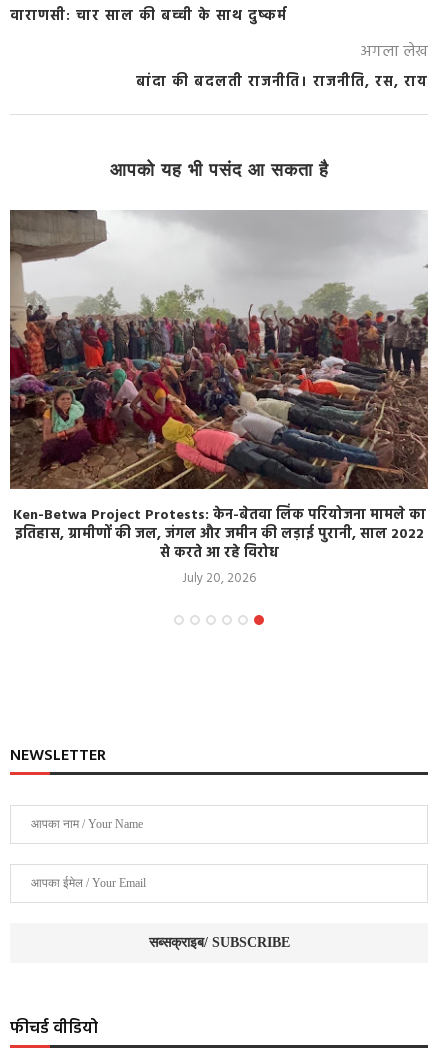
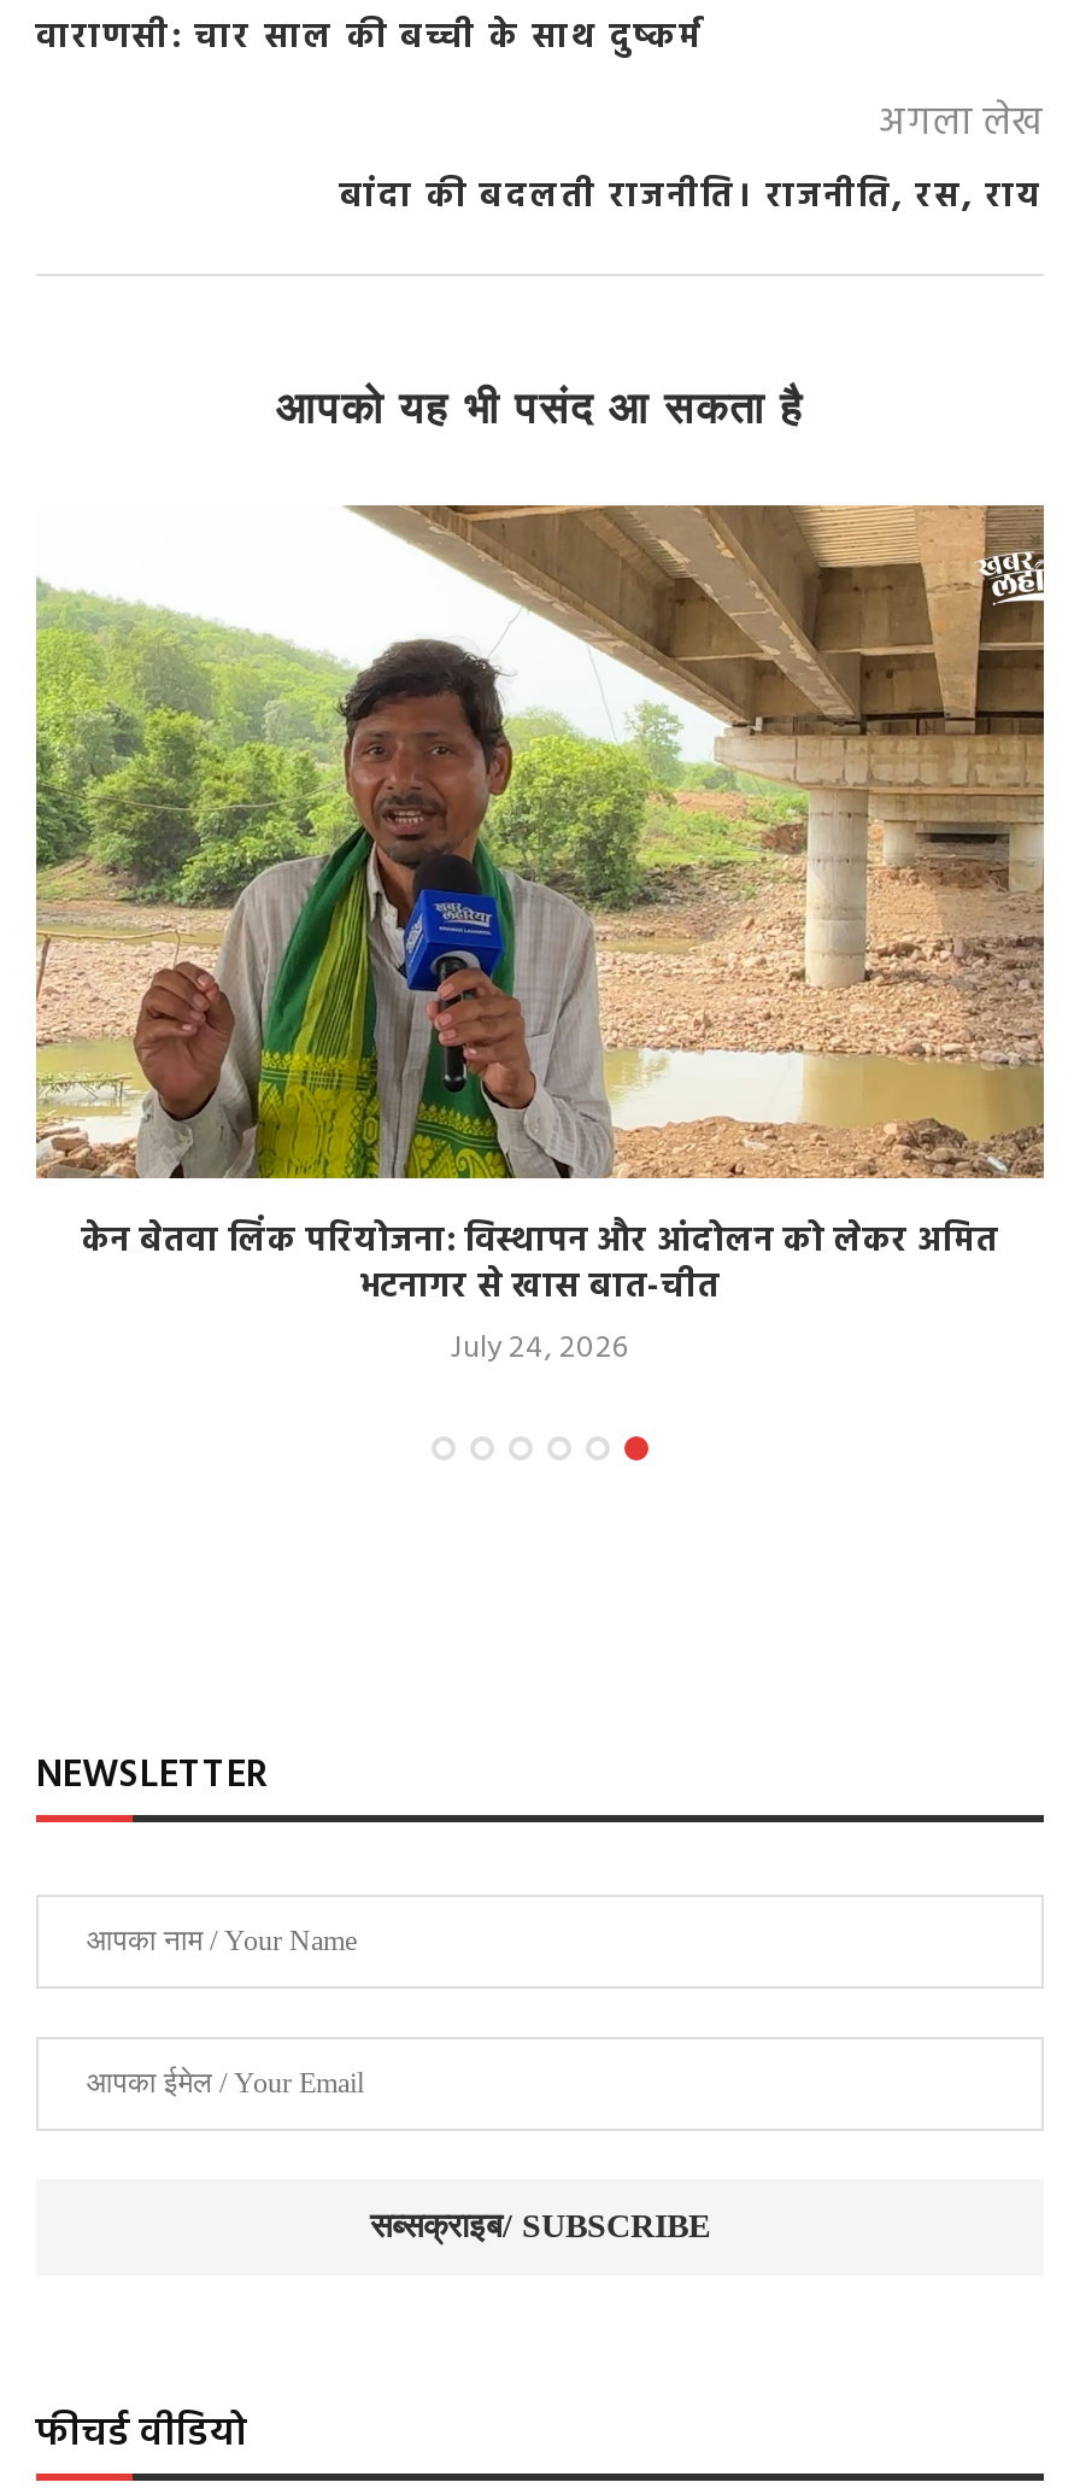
[9,209,428,589] [image] | Ken-Betwa Project Protests: केन-बेतवा लिंक परियोजना मामले का | इतिहास, ग्रामीणों की जल, जंगल और जमीन की लड़ाई पुरानी, साल 2022 | से करते आ रहे विरोध | July 20, 2026 -> [34,503,1046,1373] [image] | केन बेतवा लिंक परियोजना: विस्थापन और आंदोलन को लेकर अमित | भटनागर से खास बात-चीत | July 24, 2026

